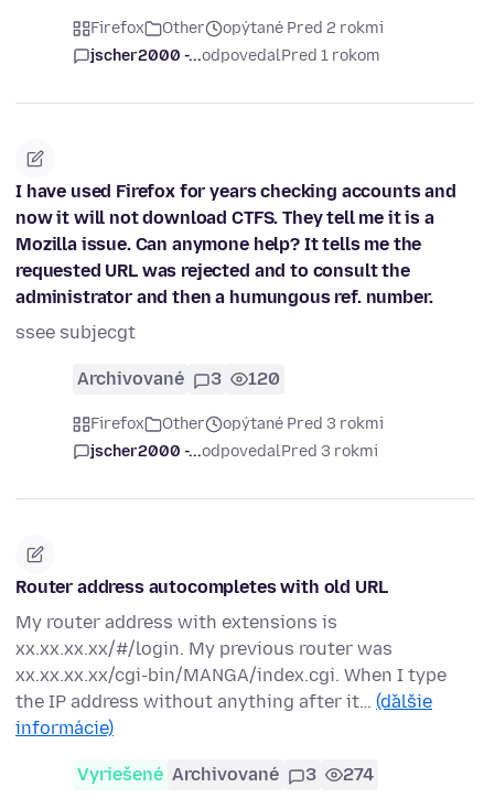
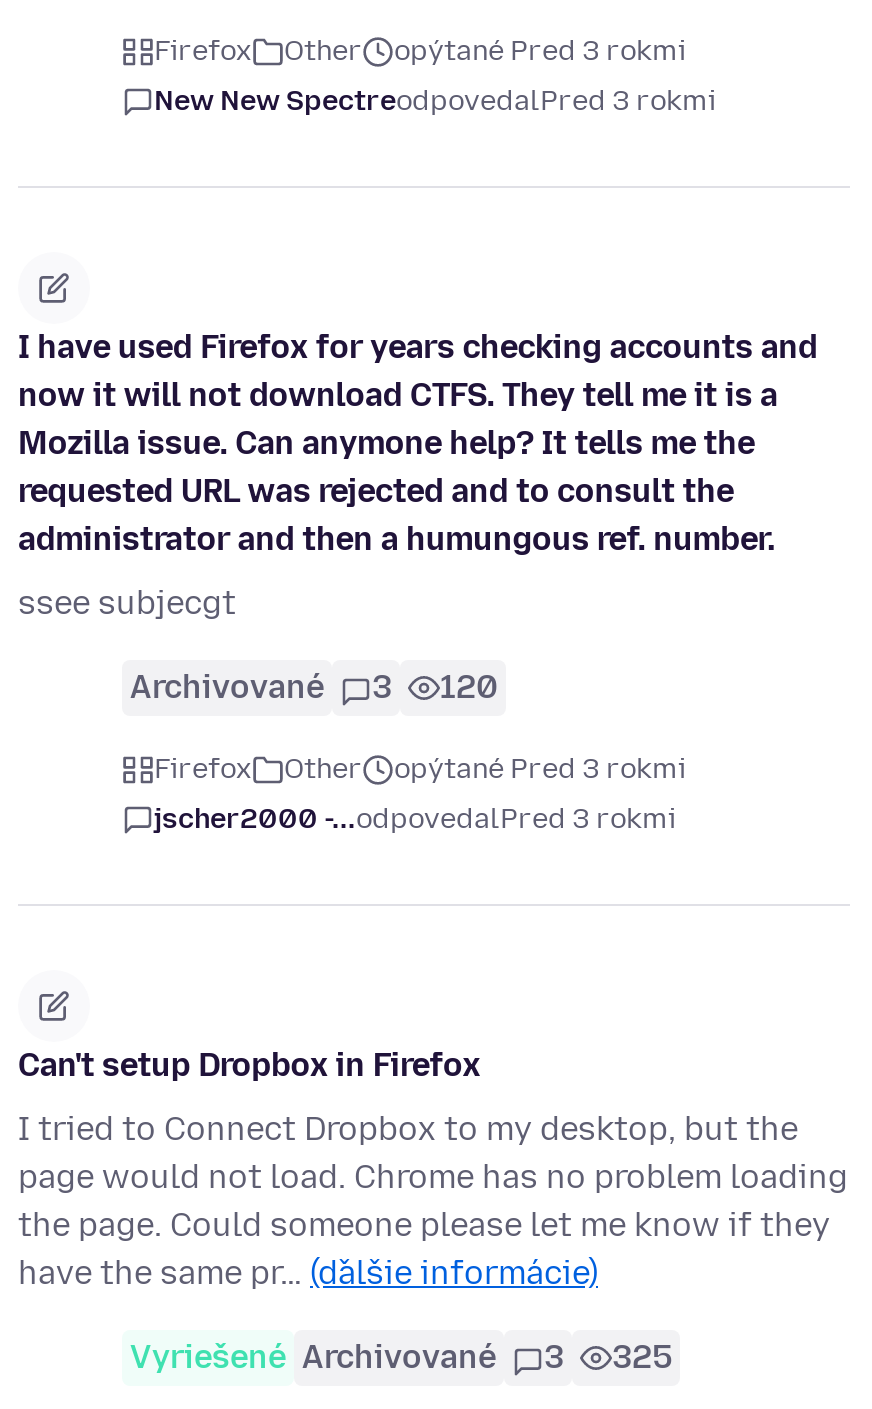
[223,19,384,38] opýtané Pred 2 rokmi -> [394,35,686,69] opýtané Pred 3 rokmi
[90,47,380,66] jscher2000 -...odpovedalPred 1 rokom -> [154,85,716,119] New New SpectreodpovedalPred 3 rokmi
[15,577,388,598] Router address autocompletes with old URL -> [18,1047,480,1085] Can't setup Dropbox in Firefox
[15,612,447,739] My router address with extensions is | xx.xx.xx.xx/#/login. My previous router was | xx.xx.xx.xx/cgi-bin/MANGA/index.cgi. When I type | the IP address without anything after it… (ďalšie | informácie) -> [18,1111,848,1293] I tried to Connect Dropbox to my desktop, but the | page would not load. Chrome has no problem loading | the page. Could someone please let me know if they | have the same pr… (ďalšie informácie)
[77,764,374,785] Vyriešené Archivované 3 274 -> [130,1339,672,1377] Vyriešené Archivované 3 325

